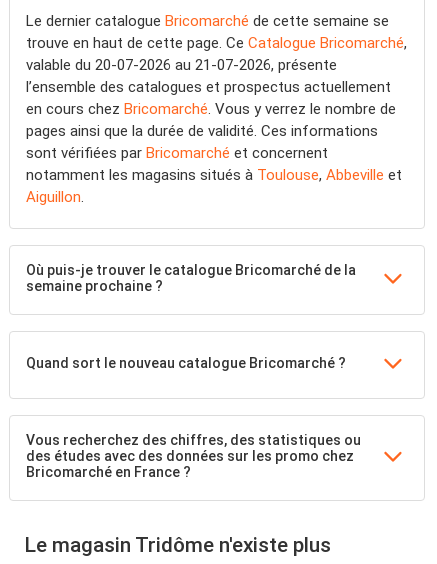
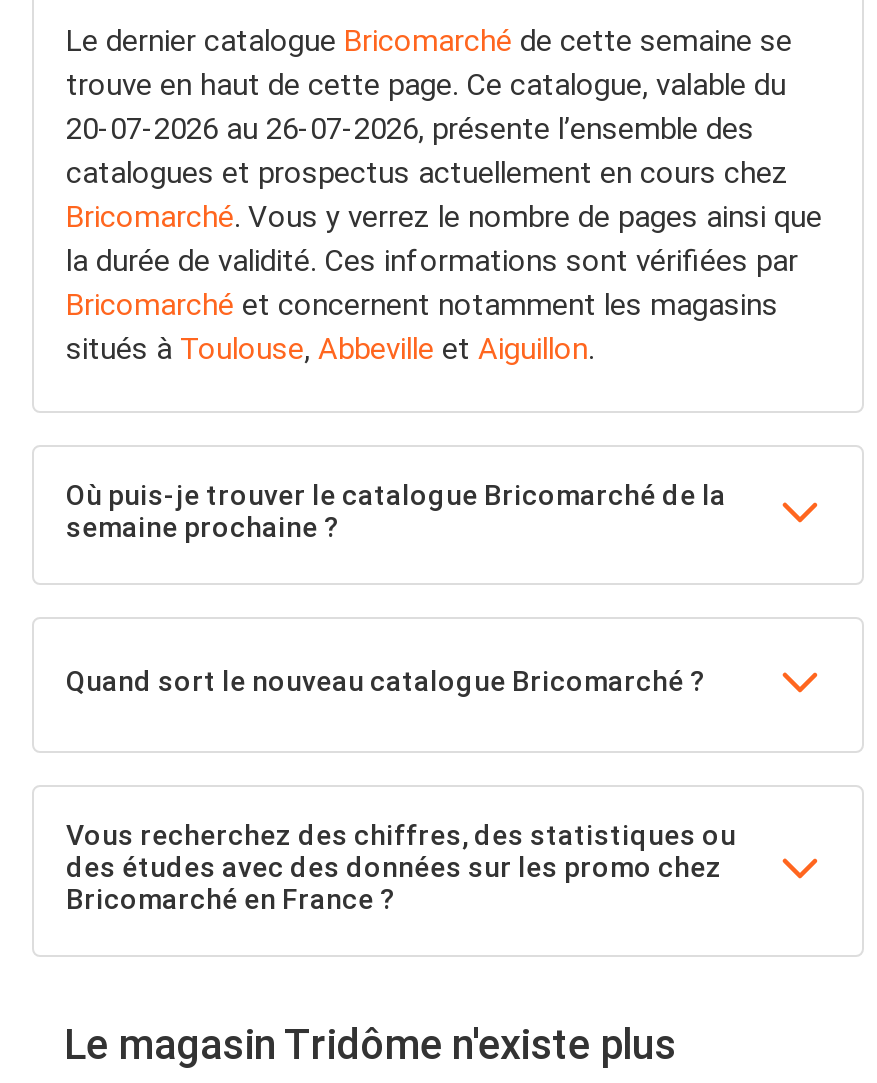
[26,34,407,206] trouve en haut de cette page. Ce Catalogue Bricomarché, | valable du 20-07-2026 au 21-07-2026, présente | l’ensemble des catalogues et prospectus actuellement | en cours chez Bricomarché. Vous y verrez le nombre de | pages ainsi que la durée de validité. Ces informations | sont vérifiées par Bricomarché et concernent | notamment les magasins situés à Toulouse, Abbeville et | Aiguillon. -> [66,67,822,367] trouve en haut de cette page. Ce catalogue, valable du | 20-07-2026 au 26-07-2026, présente l’ensemble des | catalogues et prospectus actuellement en cours chez | Bricomarché. Vous y verrez le nombre de pages ainsi que | la durée de validité. Ces informations sont vérifiées par | Bricomarché et concernent notamment les magasins | situés à Toulouse, Abbeville et Aiguillon.

